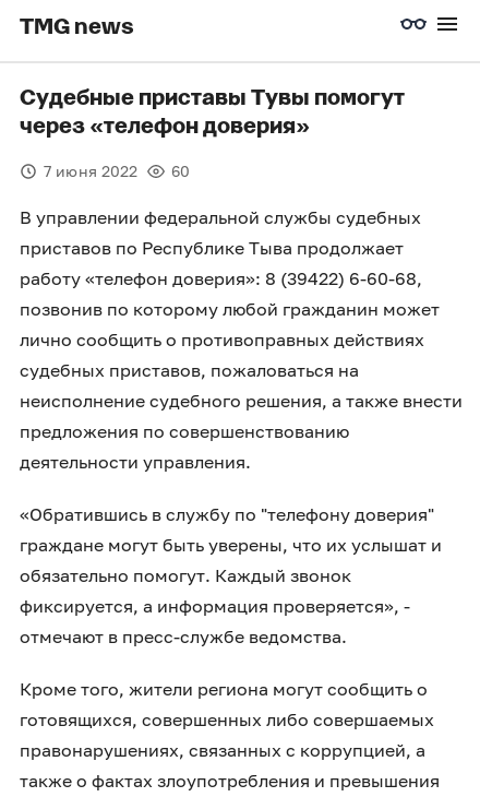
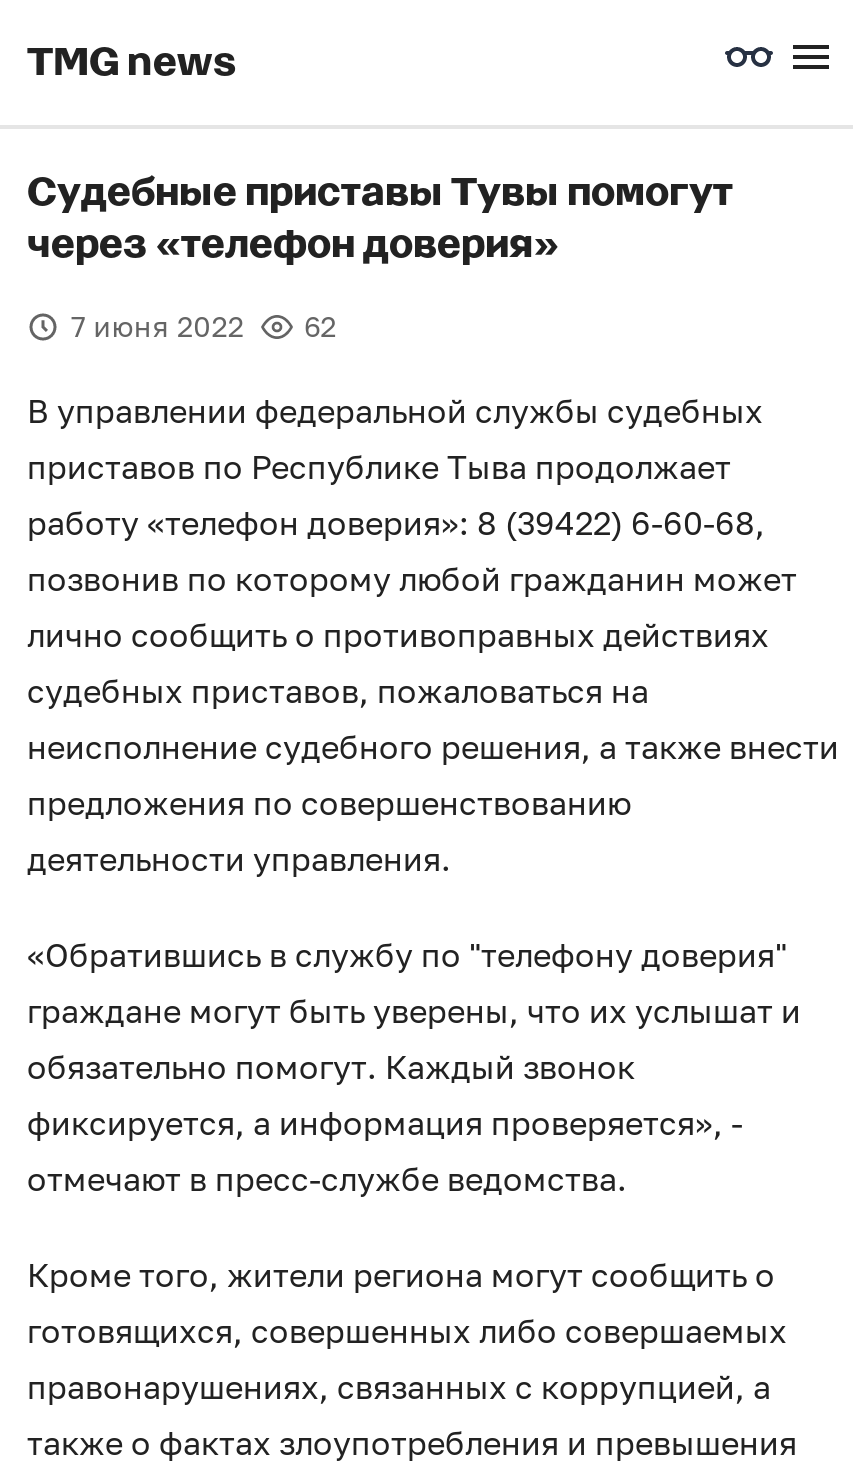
[44,162,190,180] 7 июня 2022 60 -> [71,309,337,343] 7 июня 2022 62

